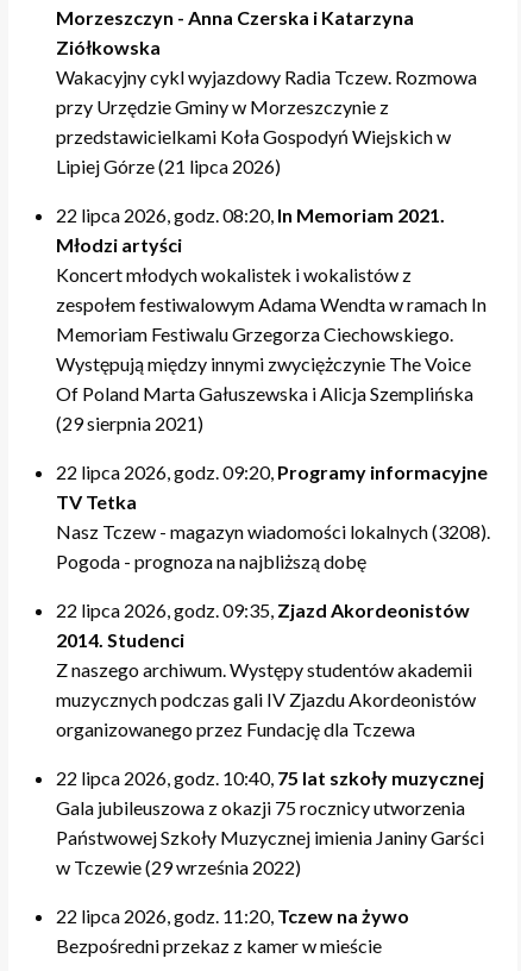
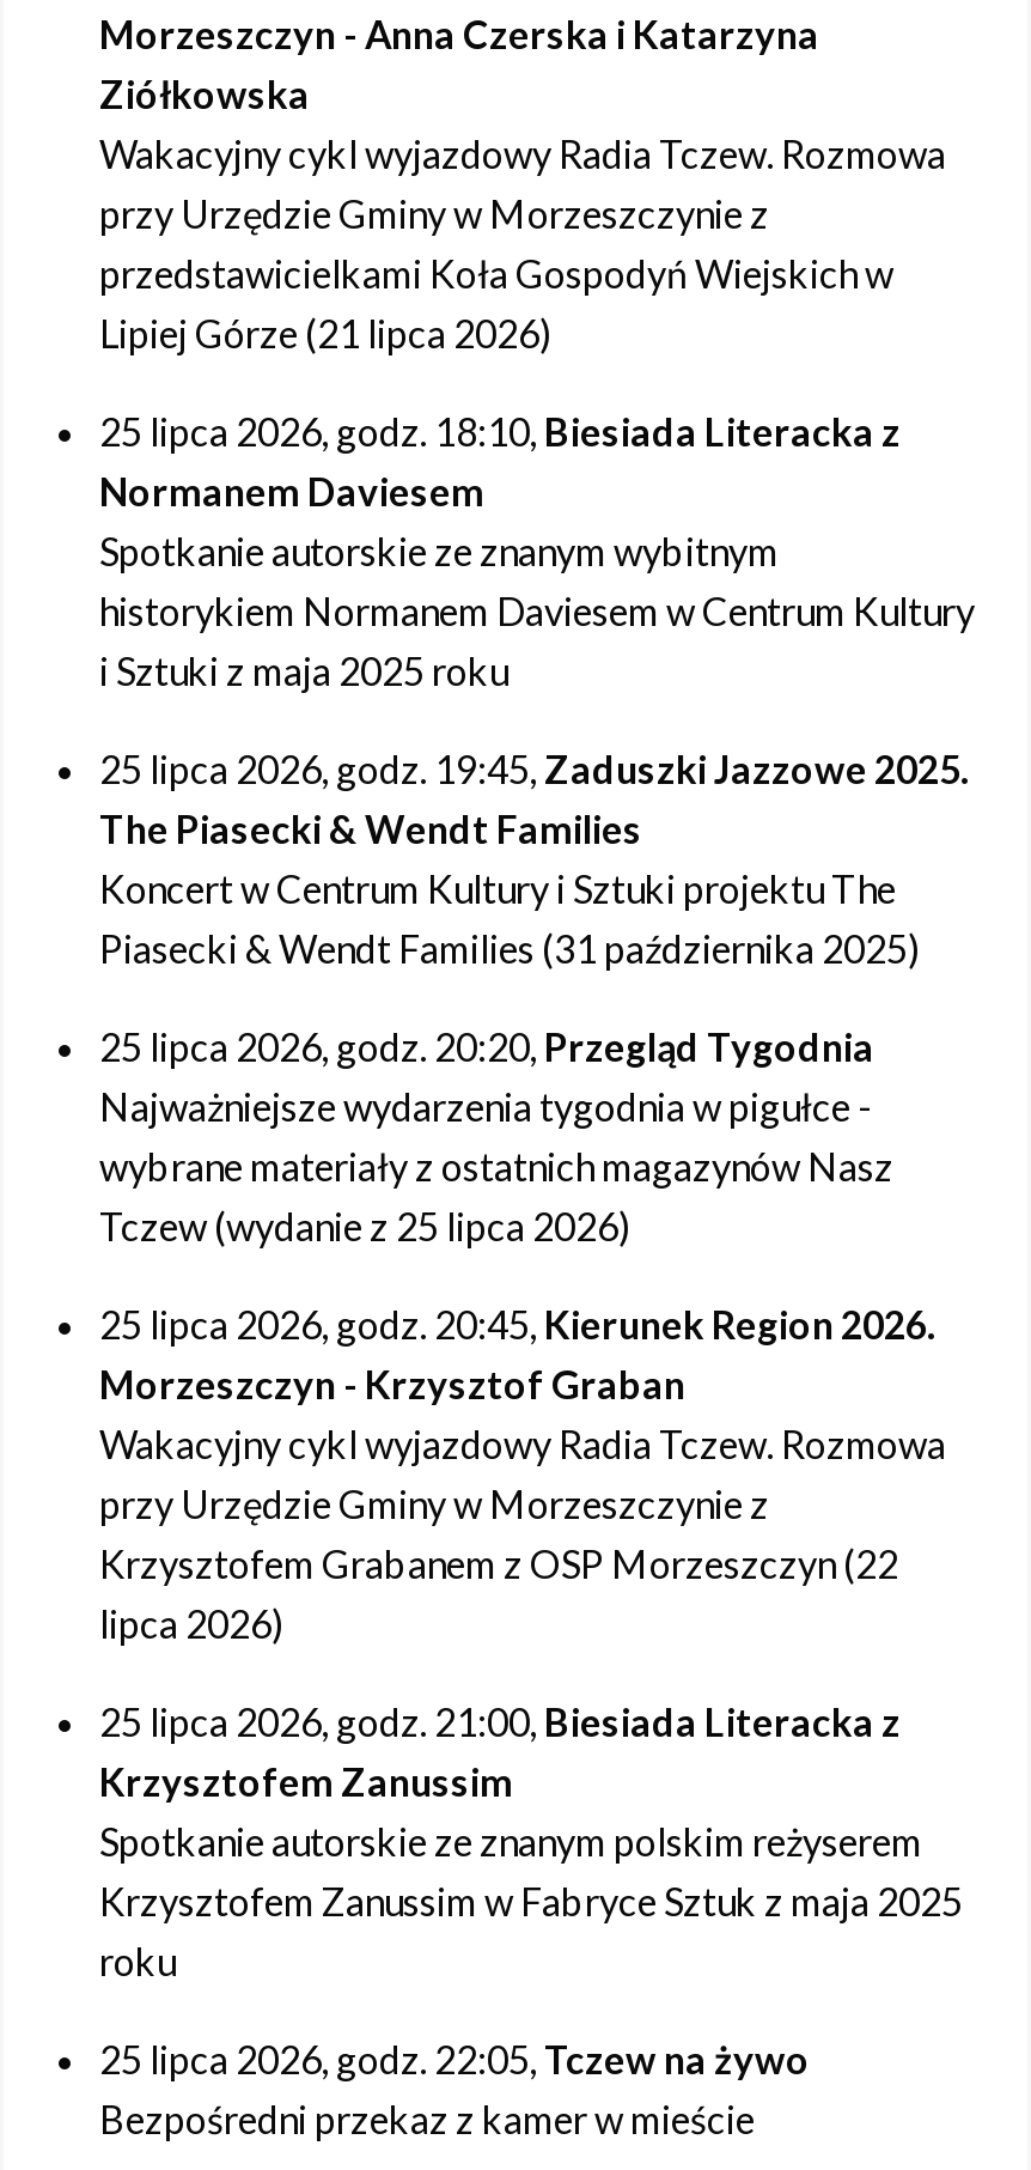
[56,203,490,927] 22 lipca 2026, godz. 08:20, In Memoriam 2021. | Młodzi artyści | Koncert młodych wokalistek i wokalistów z | zespołem festiwalowym Adama Wendta w ramach In | Memoriam Festiwalu Grzegorza Ciechowskiego. | Występują między innymi zwyciężczynie The Voice | Of Poland Marta Gałuszewska i Alicja Szemplińska | (29 sierpnia 2021) | 22 lipca 2026, godz. 09:20, Programy informacyjne | TV Tetka | Nasz Tczew - magazyn wiadomości lokalnych (3208). | Pogoda - prognoza na najbliższą dobę | 22 lipca 2026, godz. 09:35, Zjazd Akordeonistów | 2014. Studenci | Z naszego archiwum. Występy studentów akademii | muzycznych podczas gali IV Zjazdu Akordeonistów | organizowanego przez Fundację dla Tczewa | 22 lipca 2026, godz. 10:40, 75 lat szkoły muzycznej | Gala jubileuszowa z okazji 75 rocznicy utworzenia | Państwowej Szkoły Muzycznej imienia Janiny Garści | w Tczewie (29 września 2022) | 22 lipca 2026, godz. 11:20, Tczew na żywo -> [99,408,975,2081] 25 lipca 2026, godz. 18:10, Biesiada Literacka z | Normanem Daviesem | Spotkanie autorskie ze znanym wybitnym | historykiem Normanem Daviesem w Centrum Kultury | i Sztuki z maja 2025 roku | 25 lipca 2026, godz. 19:45, Zaduszki Jazzowe 2025. | The Piasecki & Wendt Families | Koncert w Centrum Kultury i Sztuki projektu The | Piasecki & Wendt Families (31 października 2025) | 25 lipca 2026, godz. 20:20, Przegląd Tygodnia | Najważniejsze wydarzenia tygodnia w pigułce - | wybrane materiały z ostatnich magazynów Nasz | Tczew (wydanie z 25 lipca 2026) | 25 lipca 2026, godz. 20:45, Kierunek Region 2026. | Morzeszczyn - Krzysztof Graban | Wakacyjny cykl wyjazdowy Radia Tczew. Rozmowa | przy Urzędzie Gminy w Morzeszczynie z | Krzysztofem Grabanem z OSP Morzeszczyn (22 | lipca 2026) | 25 lipca 2026, godz. 21:00, Biesiada Literacka z | Krzysztofem Zanussim | Spotkanie autorskie ze znanym polskim reżyserem | Krzysztofem Zanussim w Fabryce Sztuk z maja 2025 | roku | 25 lipca 2026, godz. 22:05, Tczew na żywo

